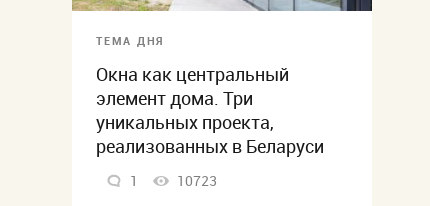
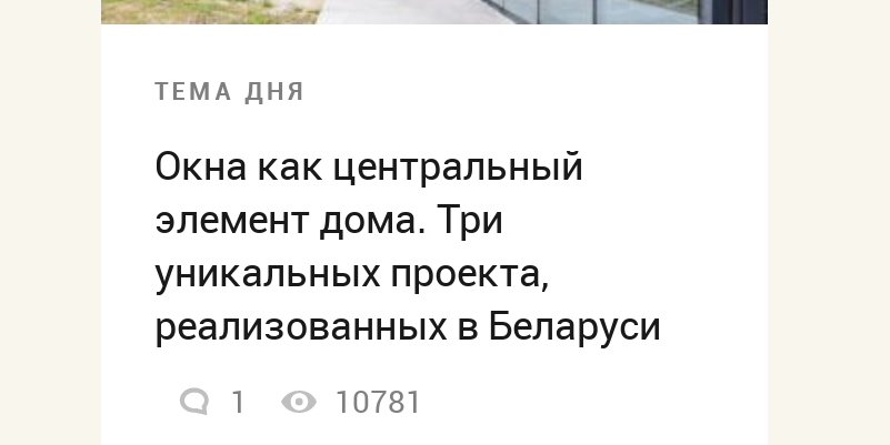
[177,173,217,189] 10723 -> [334,384,423,419] 10781

